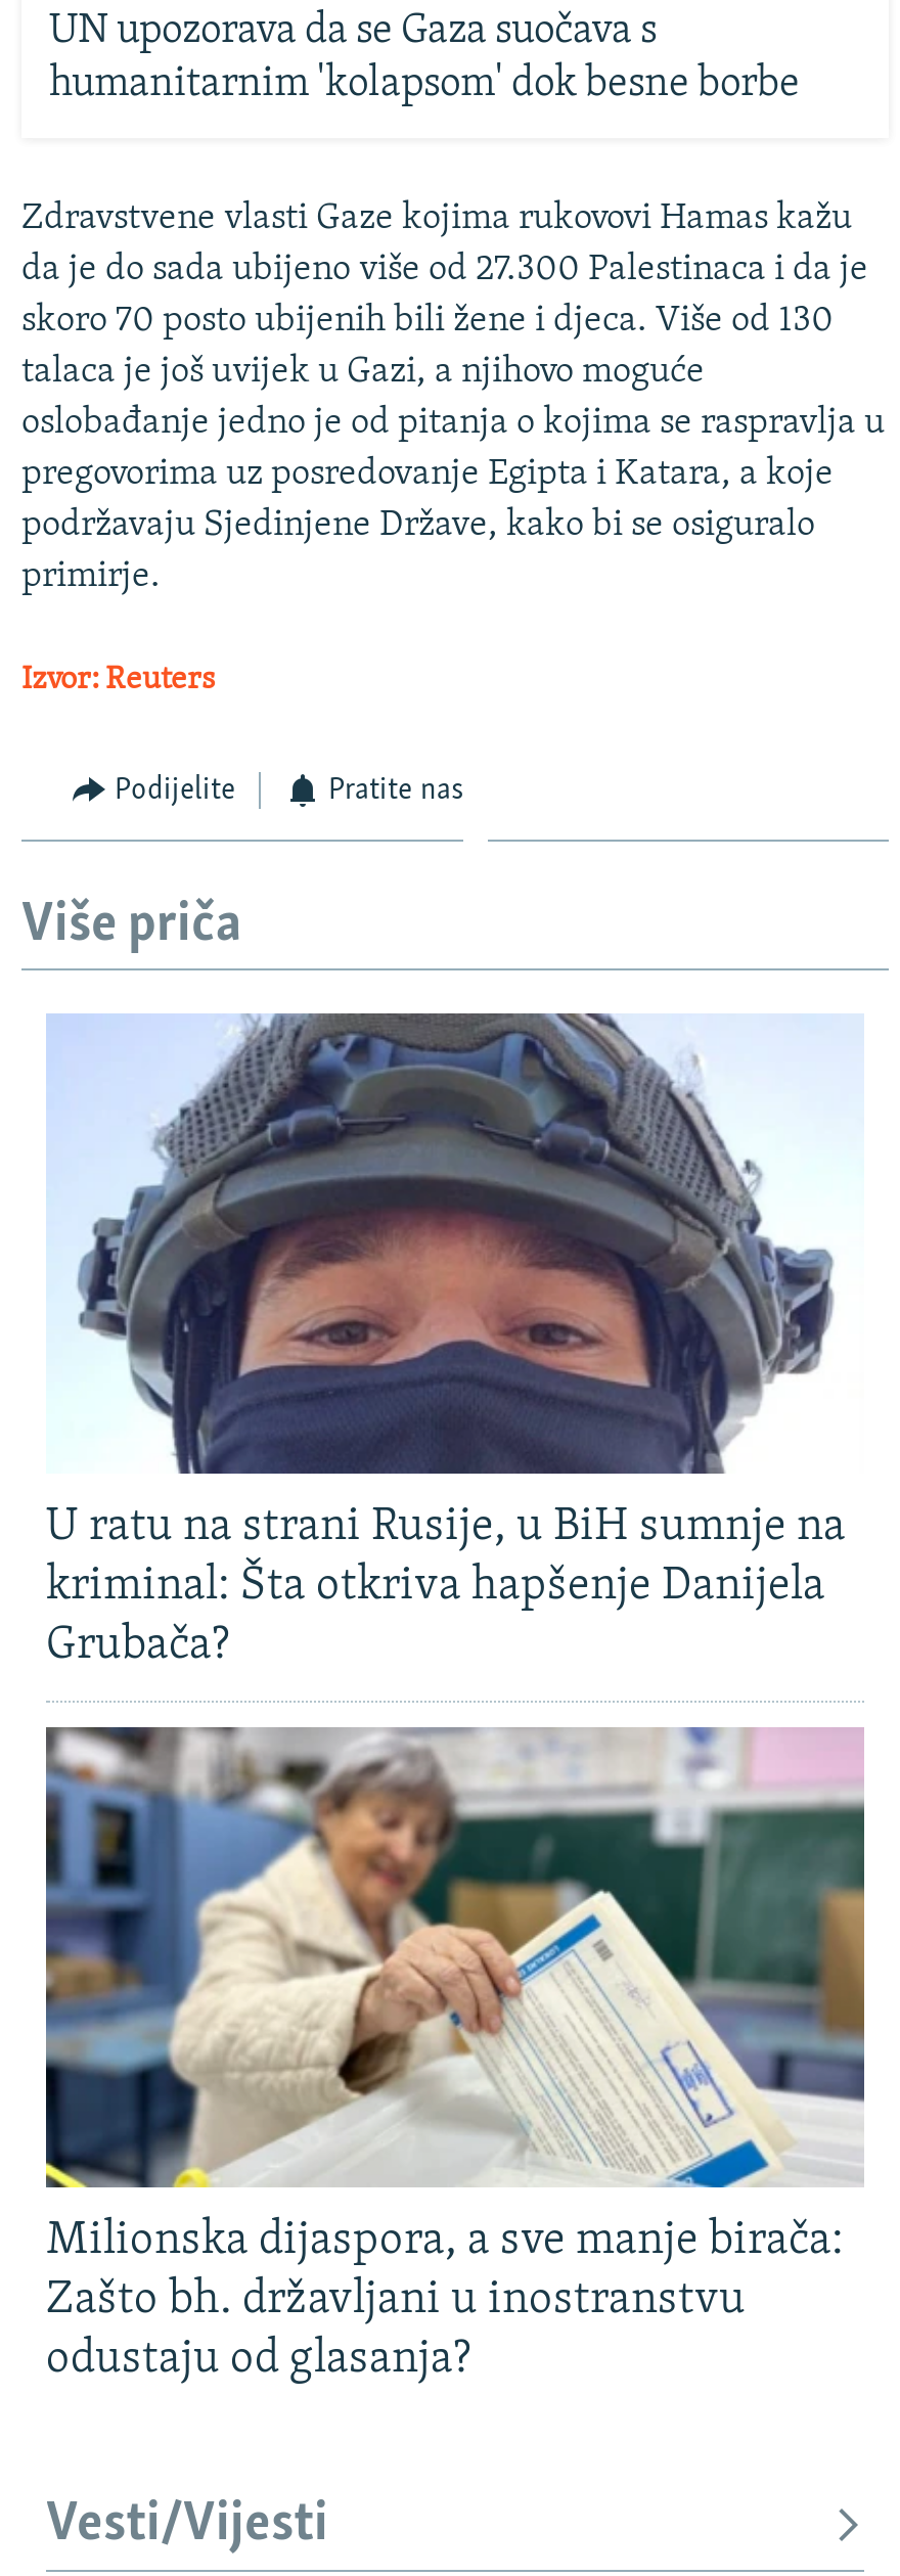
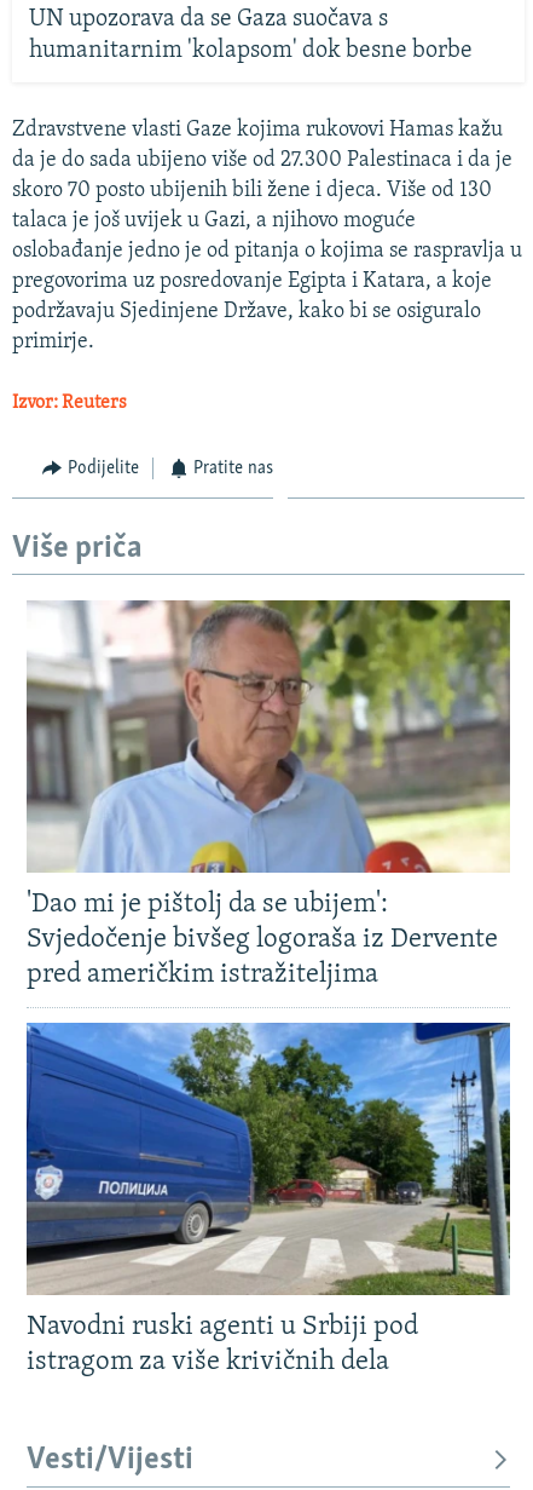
[46,1011,864,1670] [image] | U ratu na strani Rusije, u BiH sumnje na | kriminal: Šta otkriva hapšenje Danijela | Grubača? -> [25,599,511,989] [image] | 'Dao mi je pištolj da se ubijem': | Svjedočenje bivšeg logoraša iz Dervente | pred američkim istražiteljima
[44,1727,866,2384] [image] | Milionska dijaspora, a sve manje birača: | Zašto bh. državljani u inostranstvu | odustaju od glasanja? -> [25,1022,511,1376] [image] | Navodni ruski agenti u Srbiji pod | istragom za više krivičnih dela

